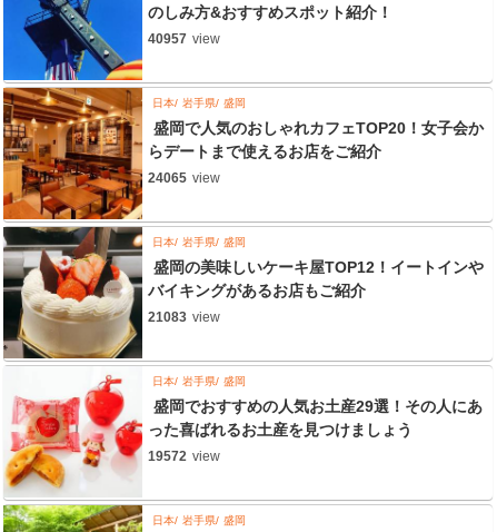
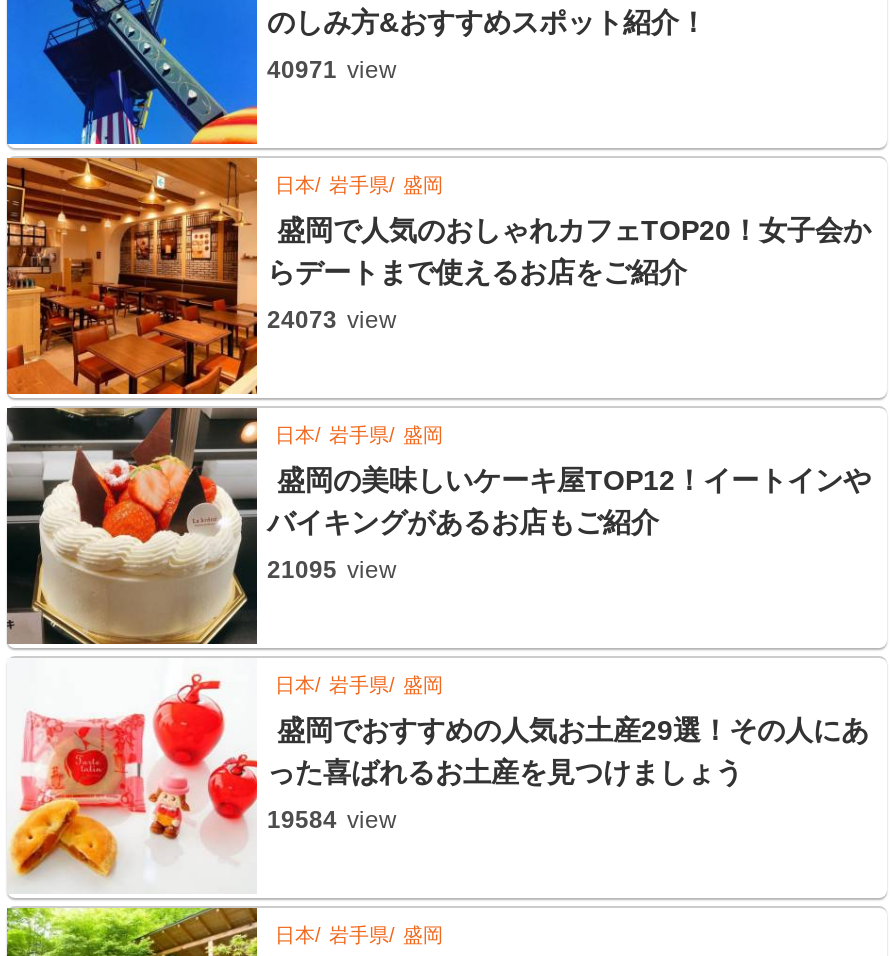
[148,31,220,47] 40957 view -> [267,56,397,84] 40971 view
[148,170,220,186] 24065 view -> [267,306,397,334] 24073 view
[148,309,220,325] 21083 view -> [267,556,397,584] 21095 view
[148,449,220,464] 19572 view -> [267,806,397,834] 19584 view

